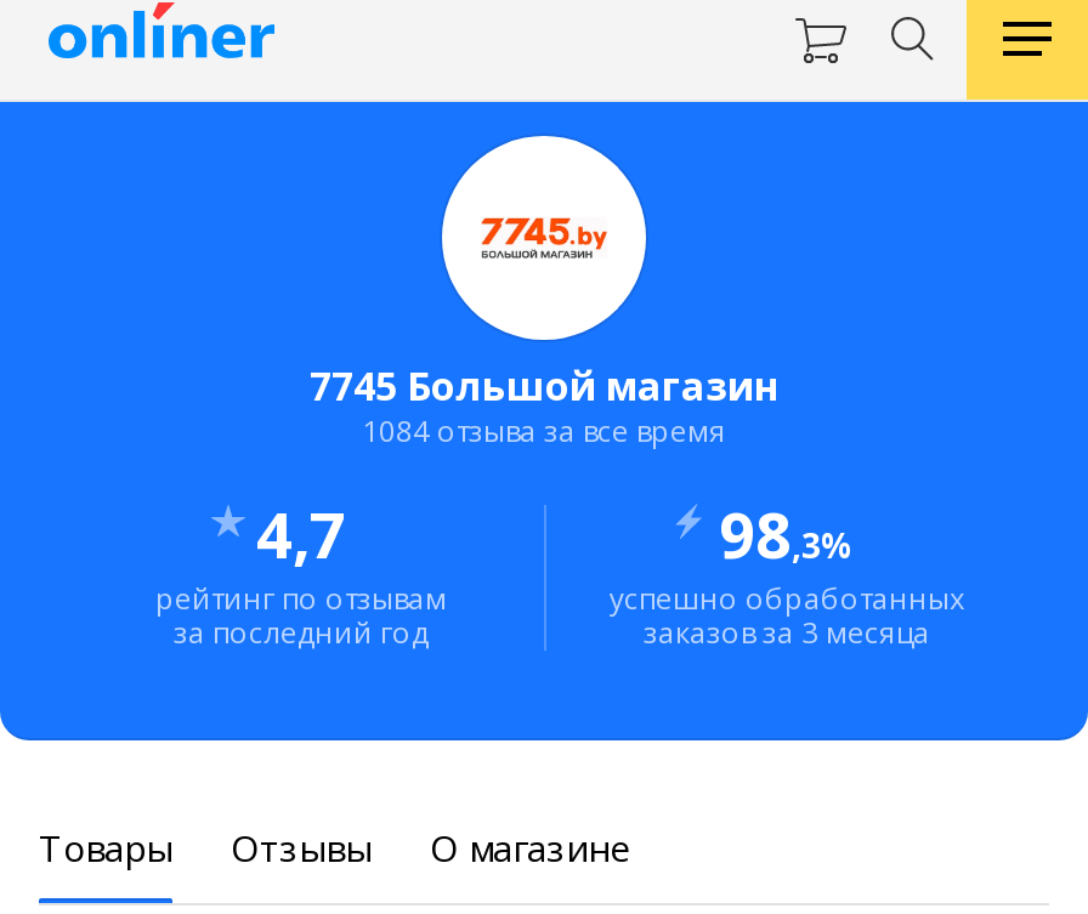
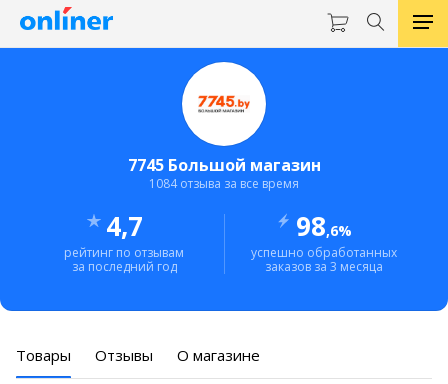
[719,490,855,578] 98,3% -> [296,208,352,244] 98,6%

